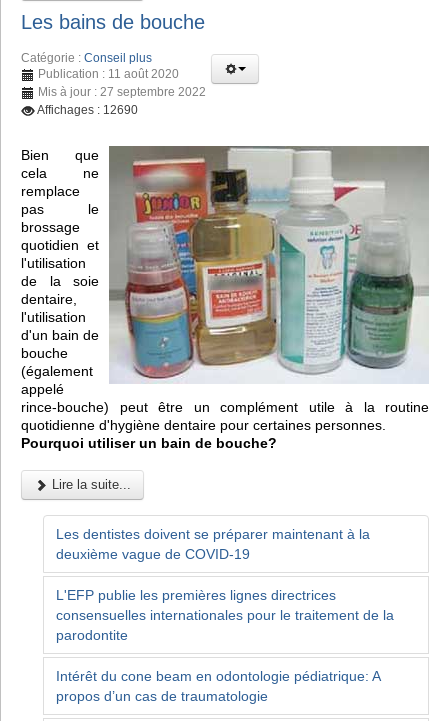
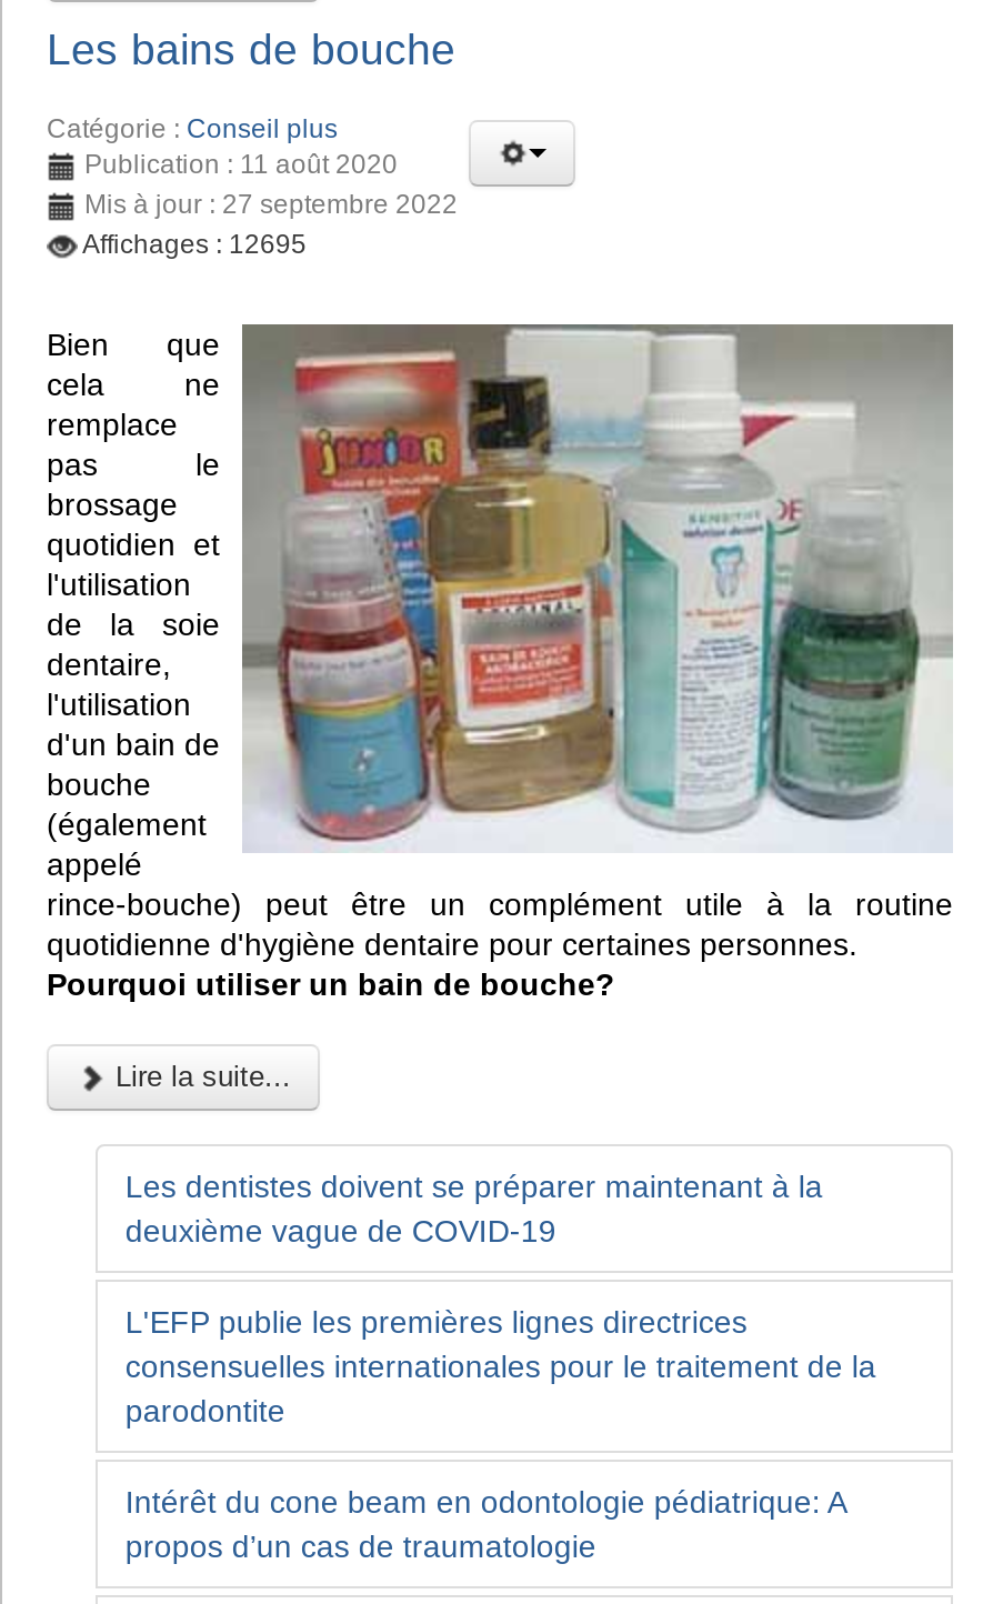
[37,103,138,117] Affichages : 12690 -> [82,229,307,261] Affichages : 12695

